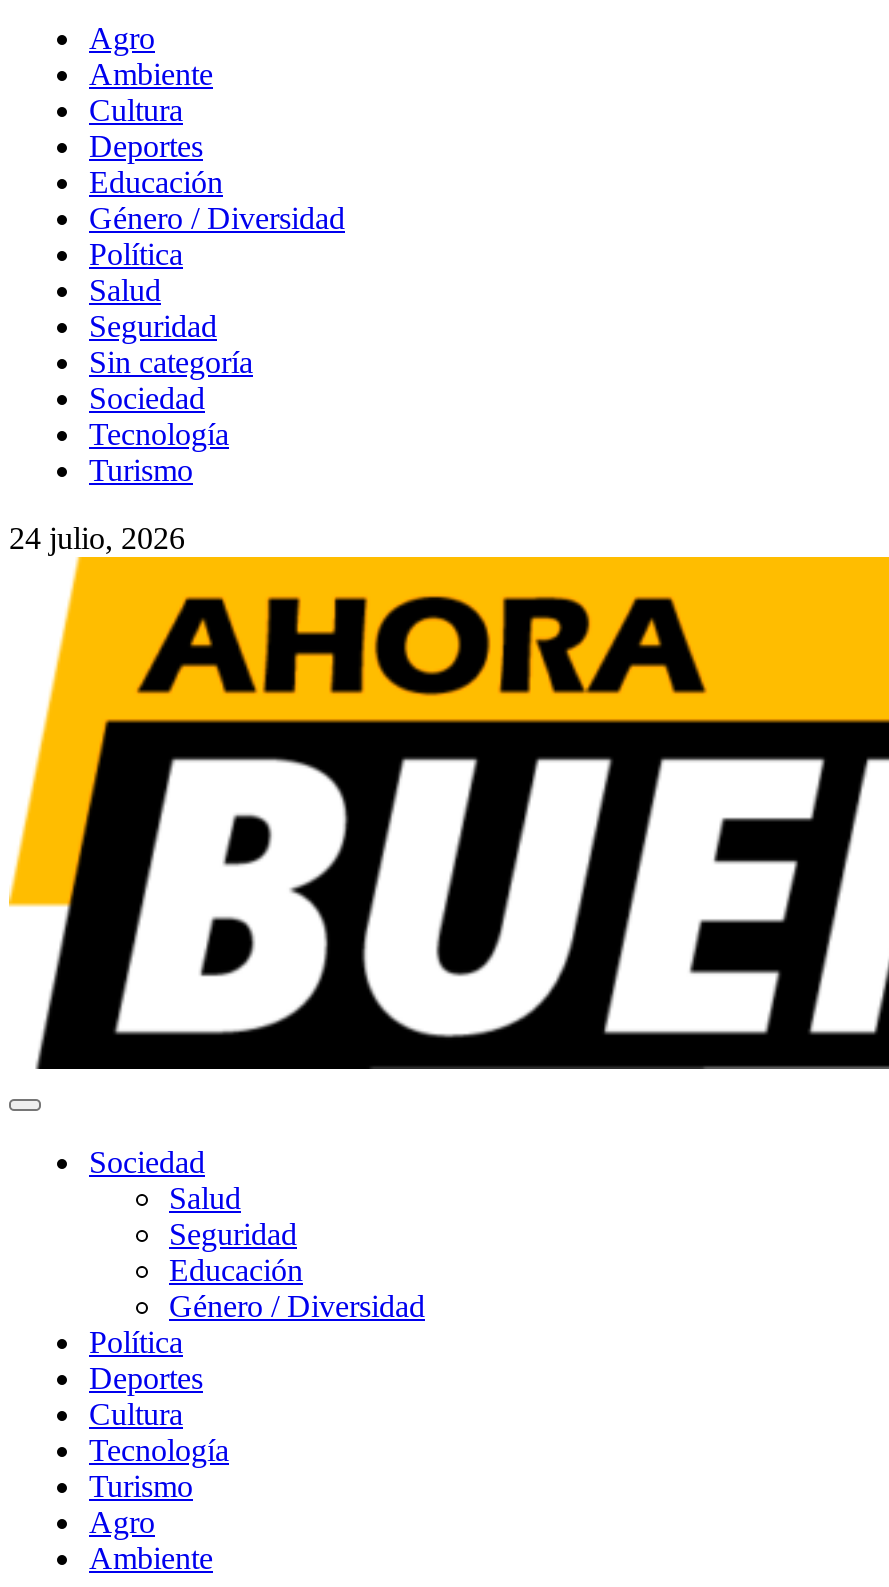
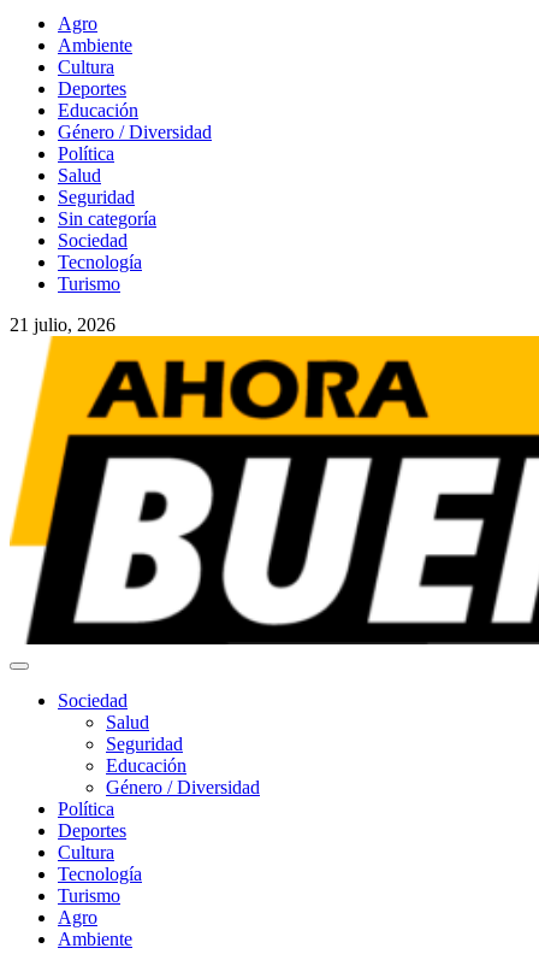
[9,521,185,555] 24 julio, 2026 -> [10,314,115,335] 21 julio, 2026

